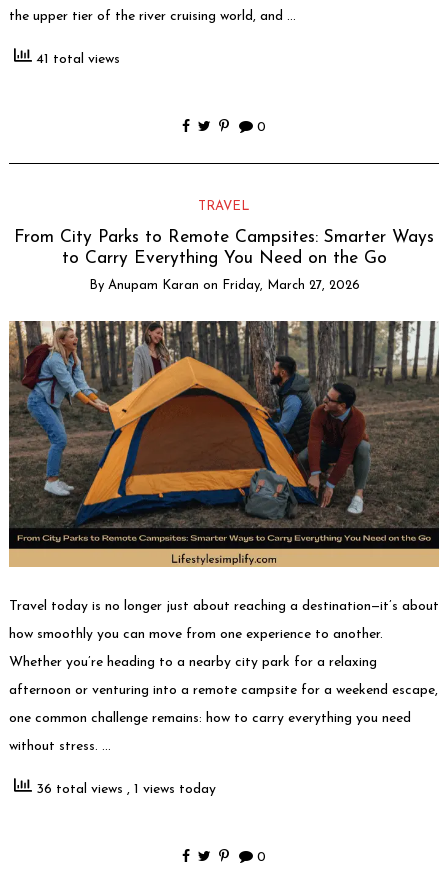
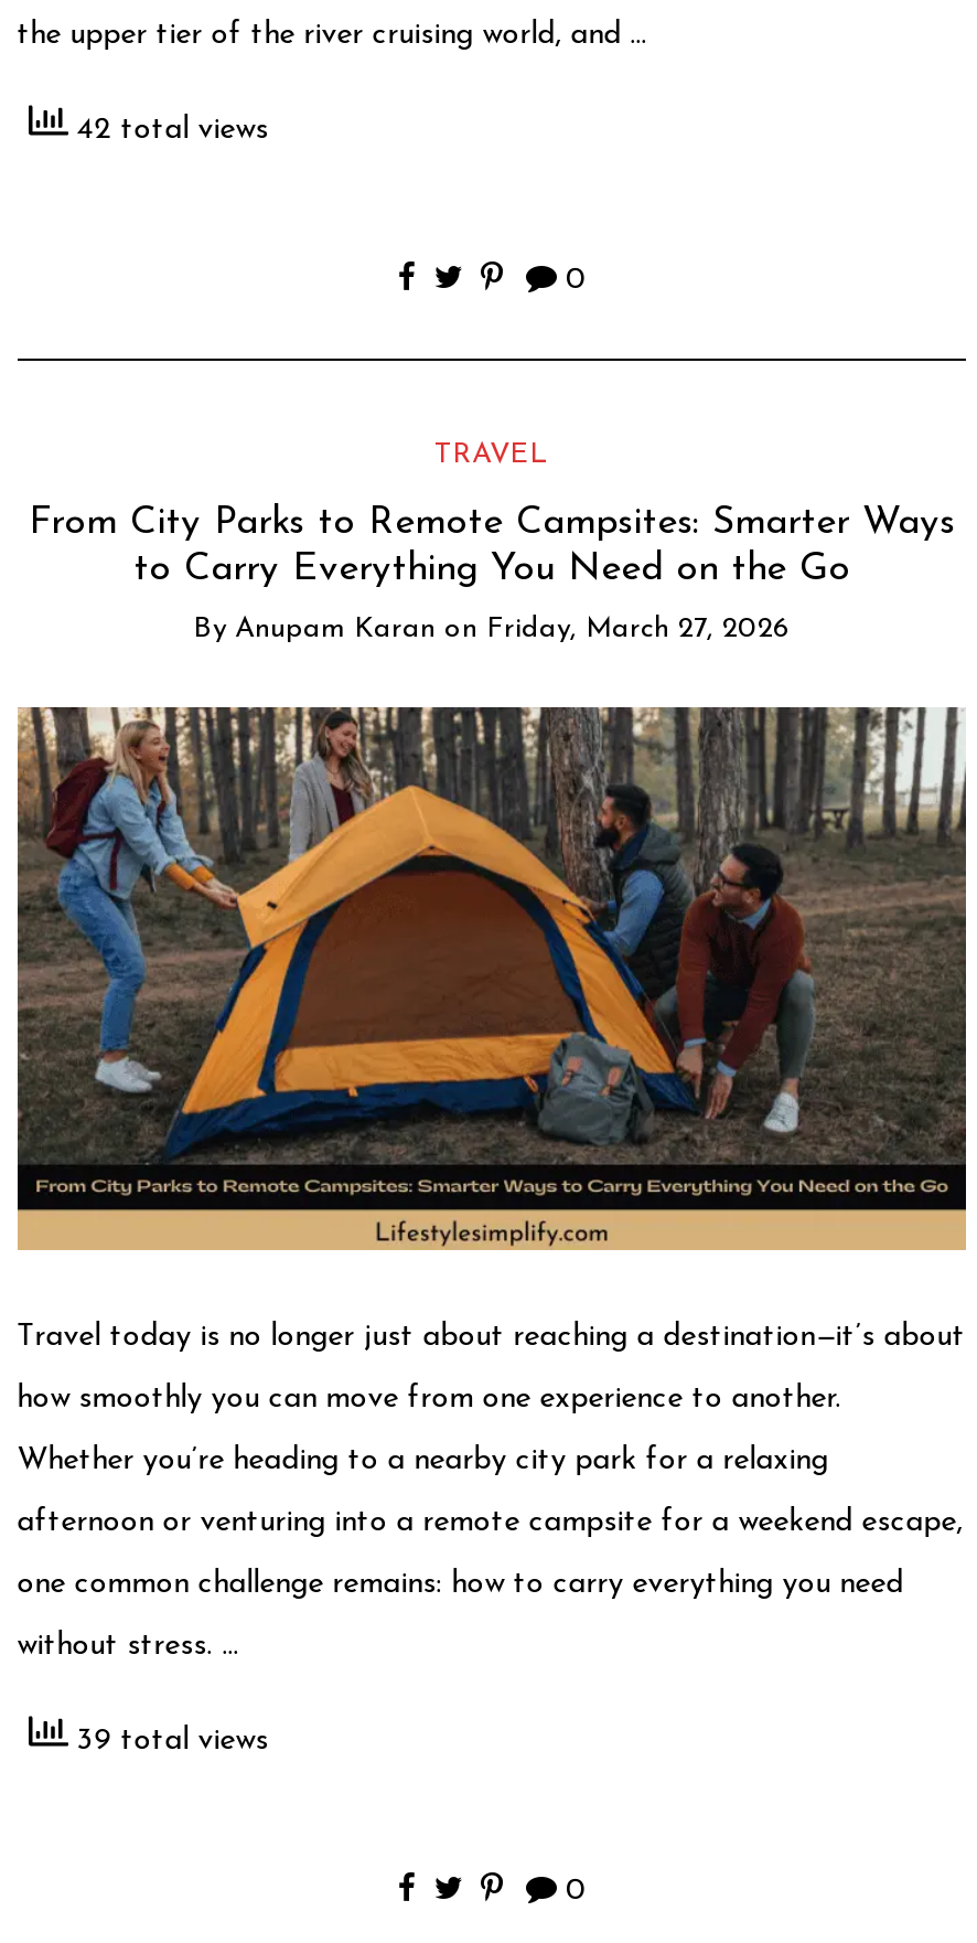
[32,53,120,68] 41 total views -> [68,115,269,148] 42 total views
[32,783,216,798] 36 total views, 1 views today -> [68,1726,269,1759] 39 total views

